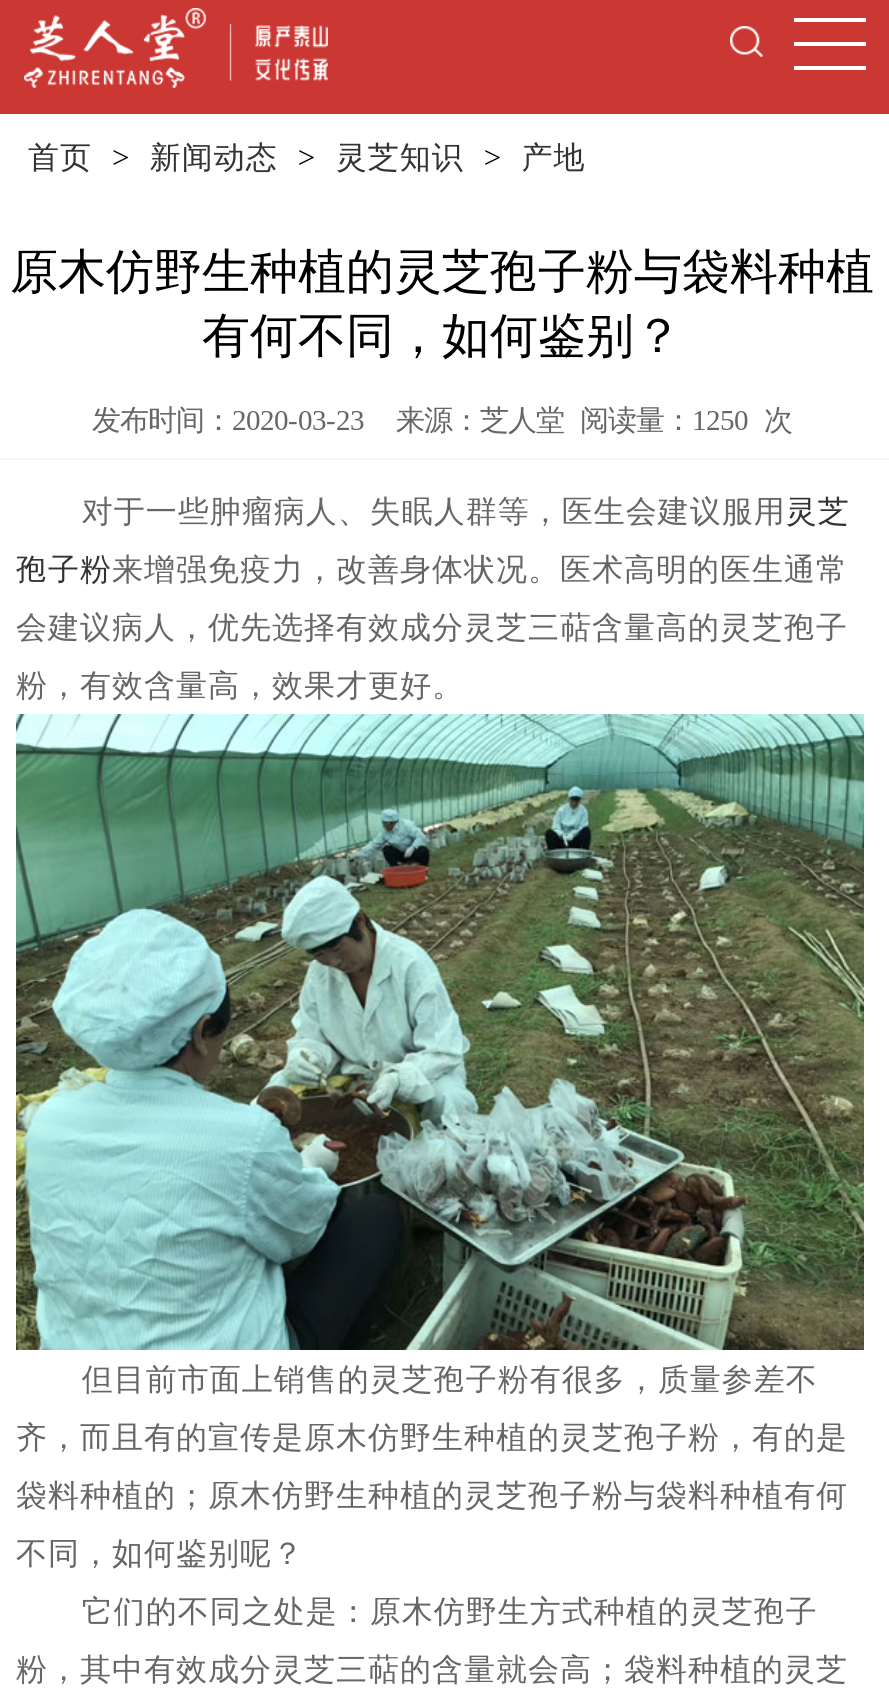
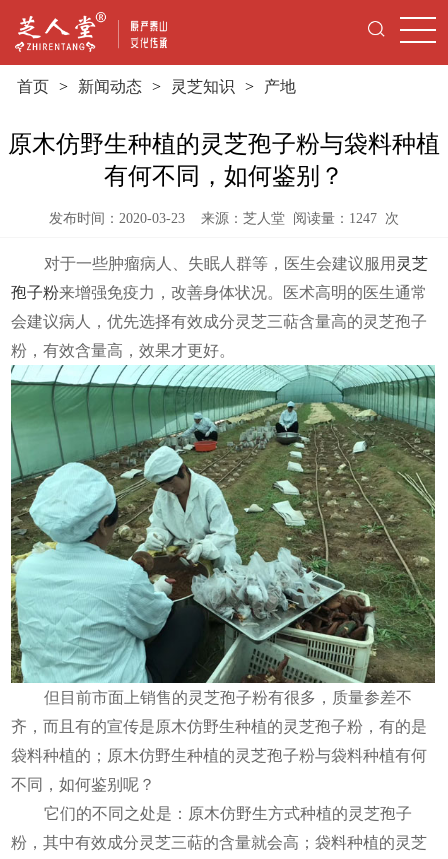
[92,405,792,437] 发布时间：2020-03-23 来源：芝人堂阅读量：1250 次 -> [49,210,399,226] 发布时间：2020-03-23 来源：芝人堂阅读量：1247 次

